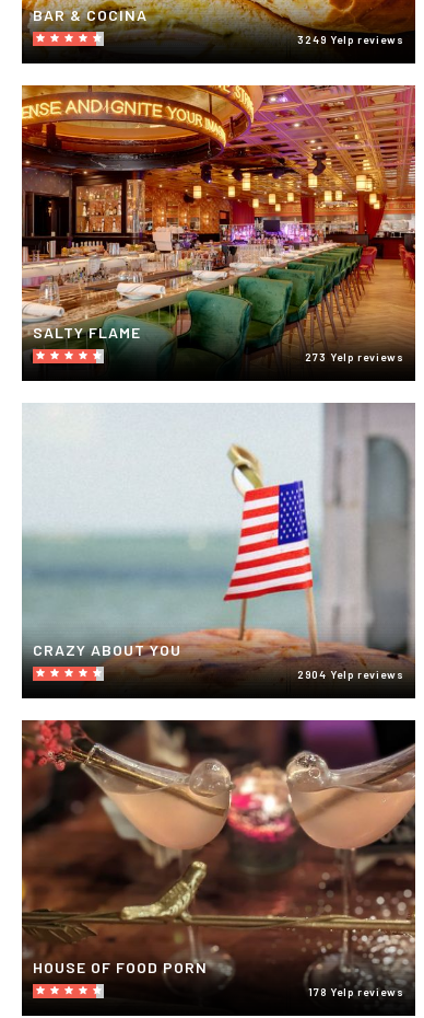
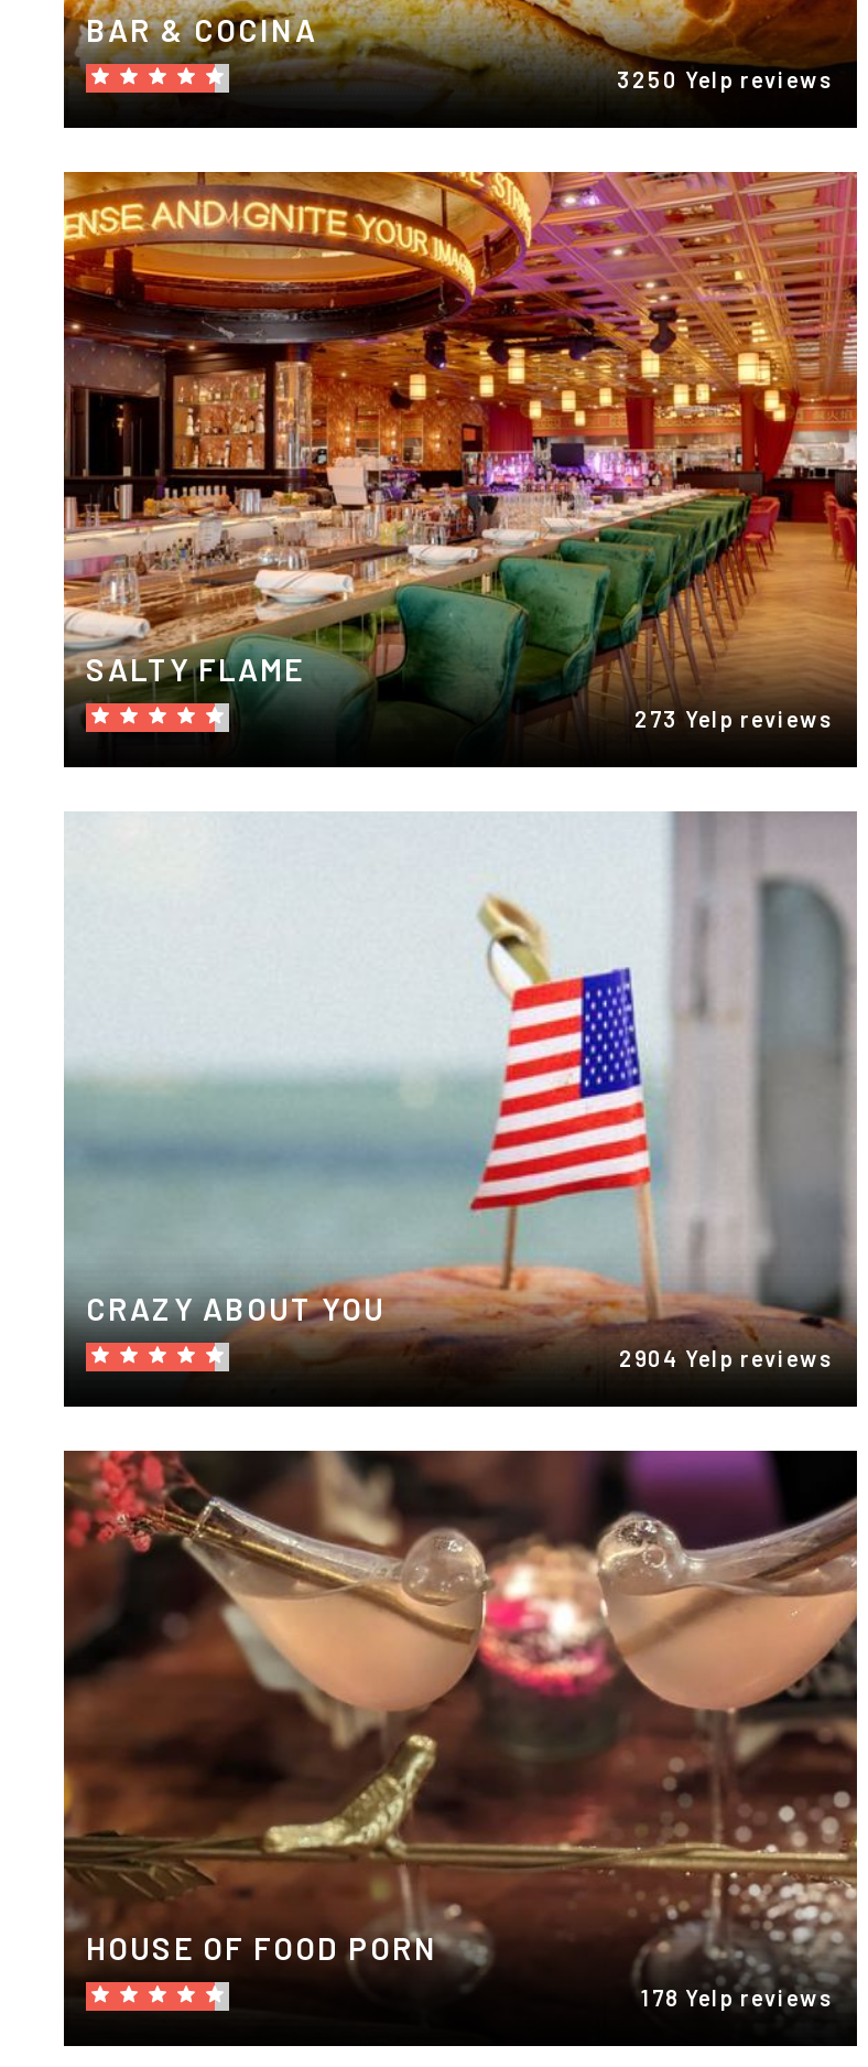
[297,33,404,46] 3249 Yelp reviews -> [617,66,835,92] 3250 Yelp reviews

